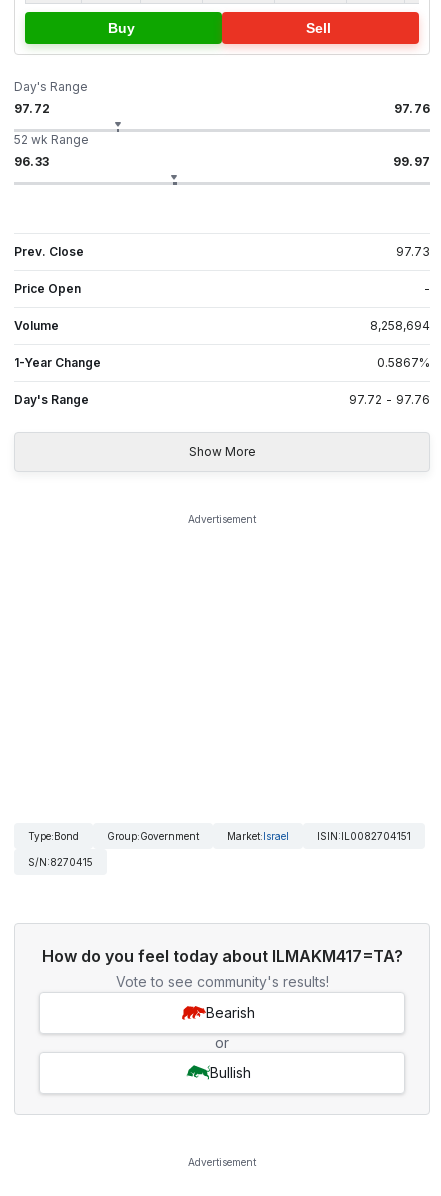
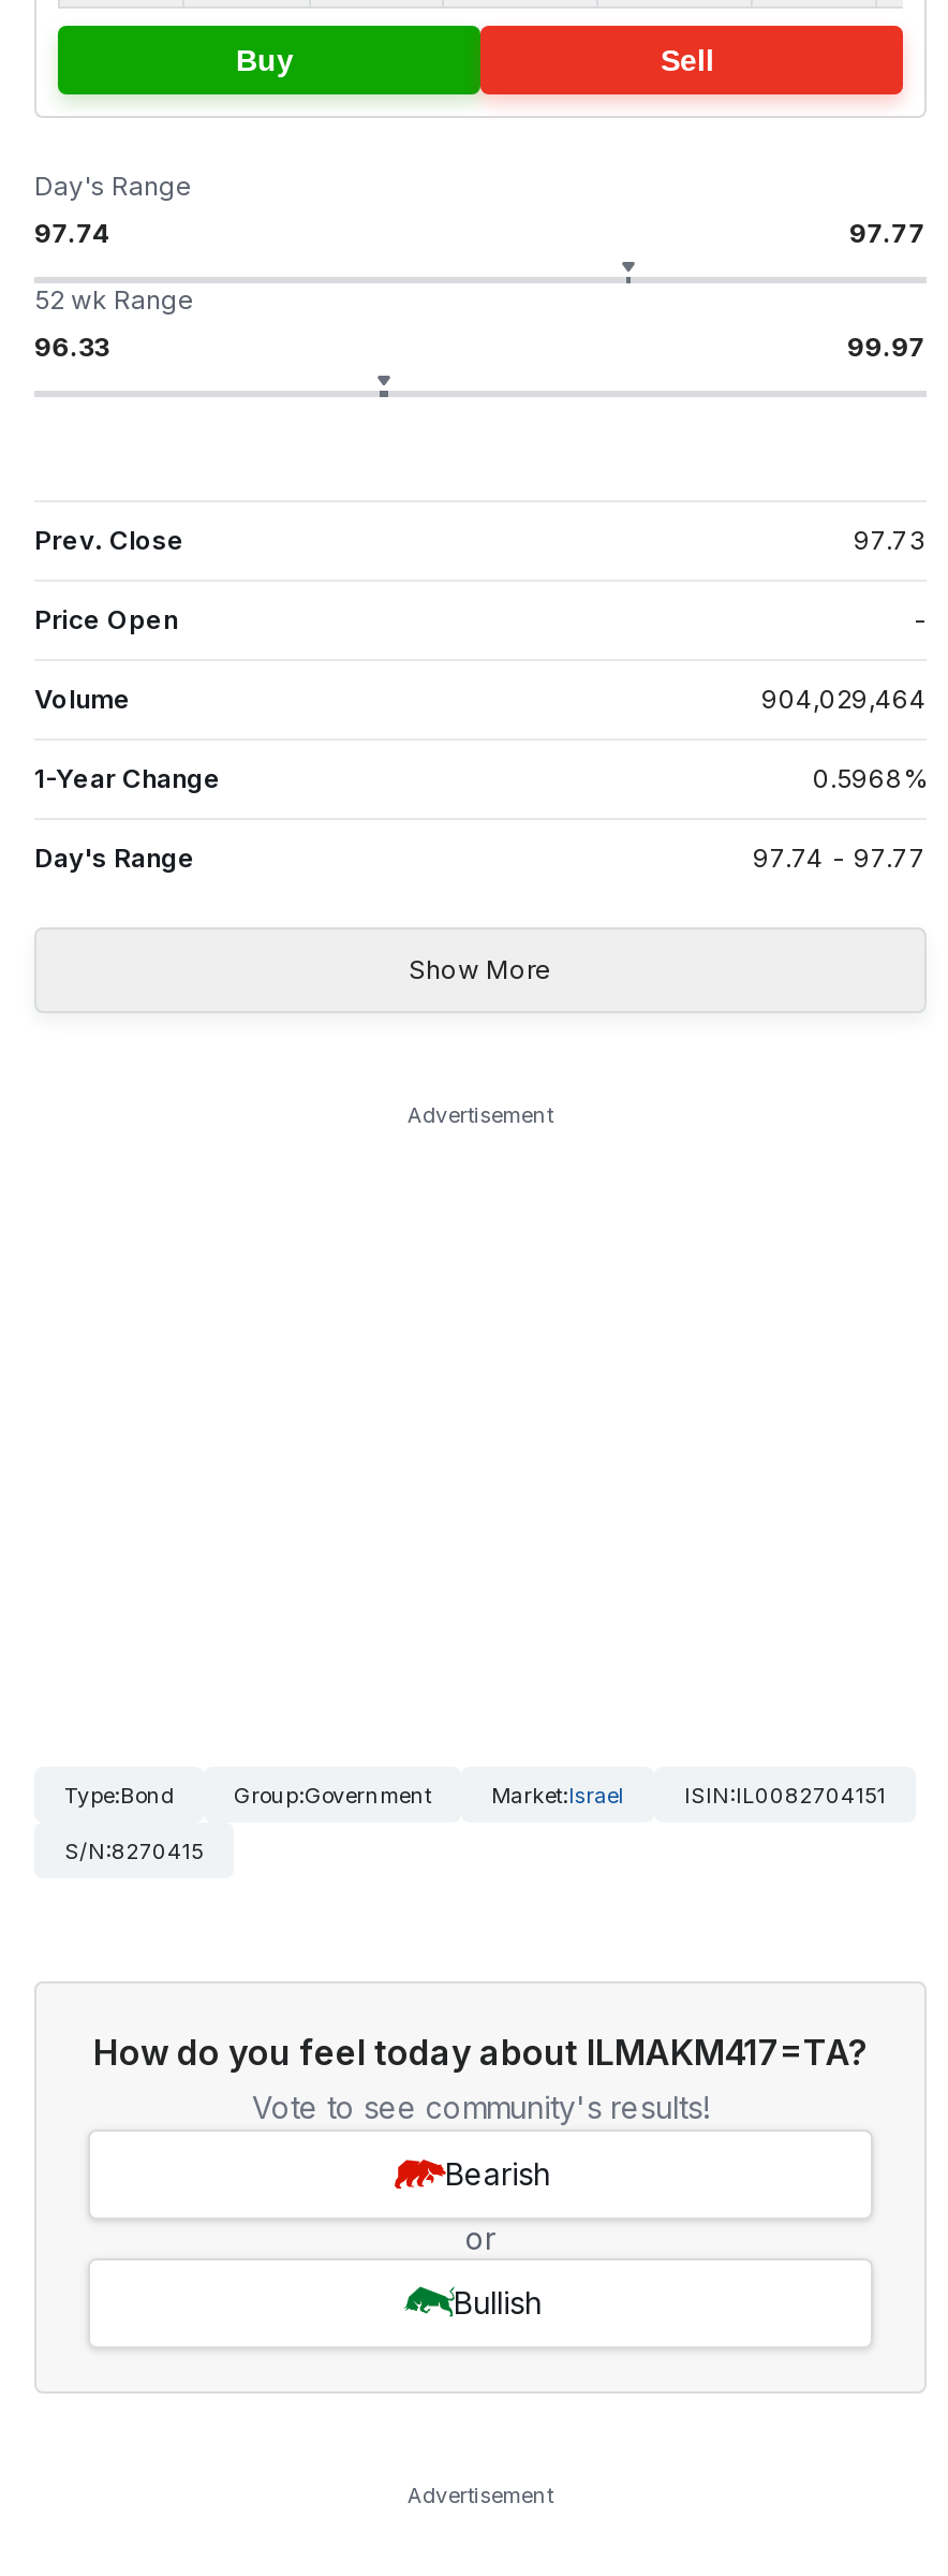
[14,101,50,116] 97.72 -> [34,216,109,249] 97.74
[394,101,430,116] 97.76 -> [849,216,927,249] 97.77
[370,318,430,333] 8,258,694 -> [761,682,927,714] 904,029,464
[377,355,430,370] 0.5867% -> [813,762,927,794] 0.5968%
[349,392,430,407] 97.72 - 97.76 -> [753,841,927,873] 97.74 - 97.77

